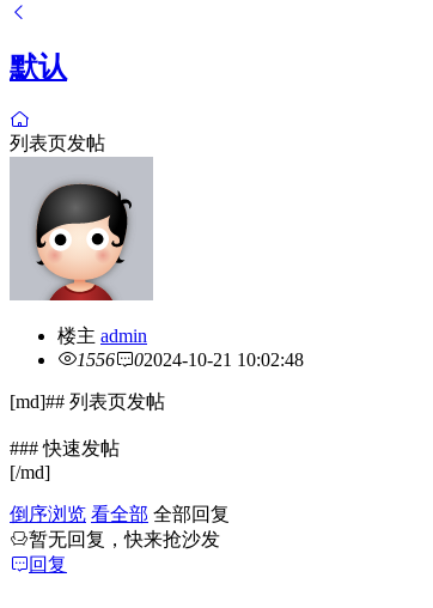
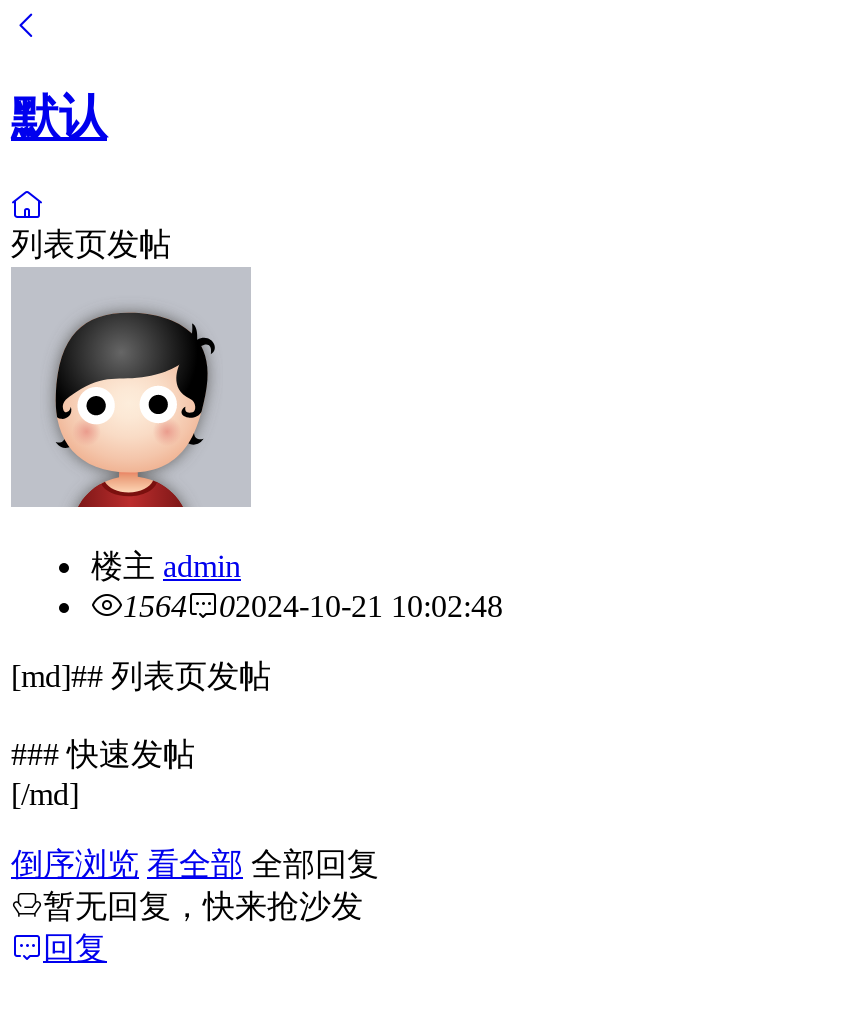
[77,349,304,370] 1556 02024-10-21 10:02:48 -> [123,589,503,623] 1564 02024-10-21 10:02:48

